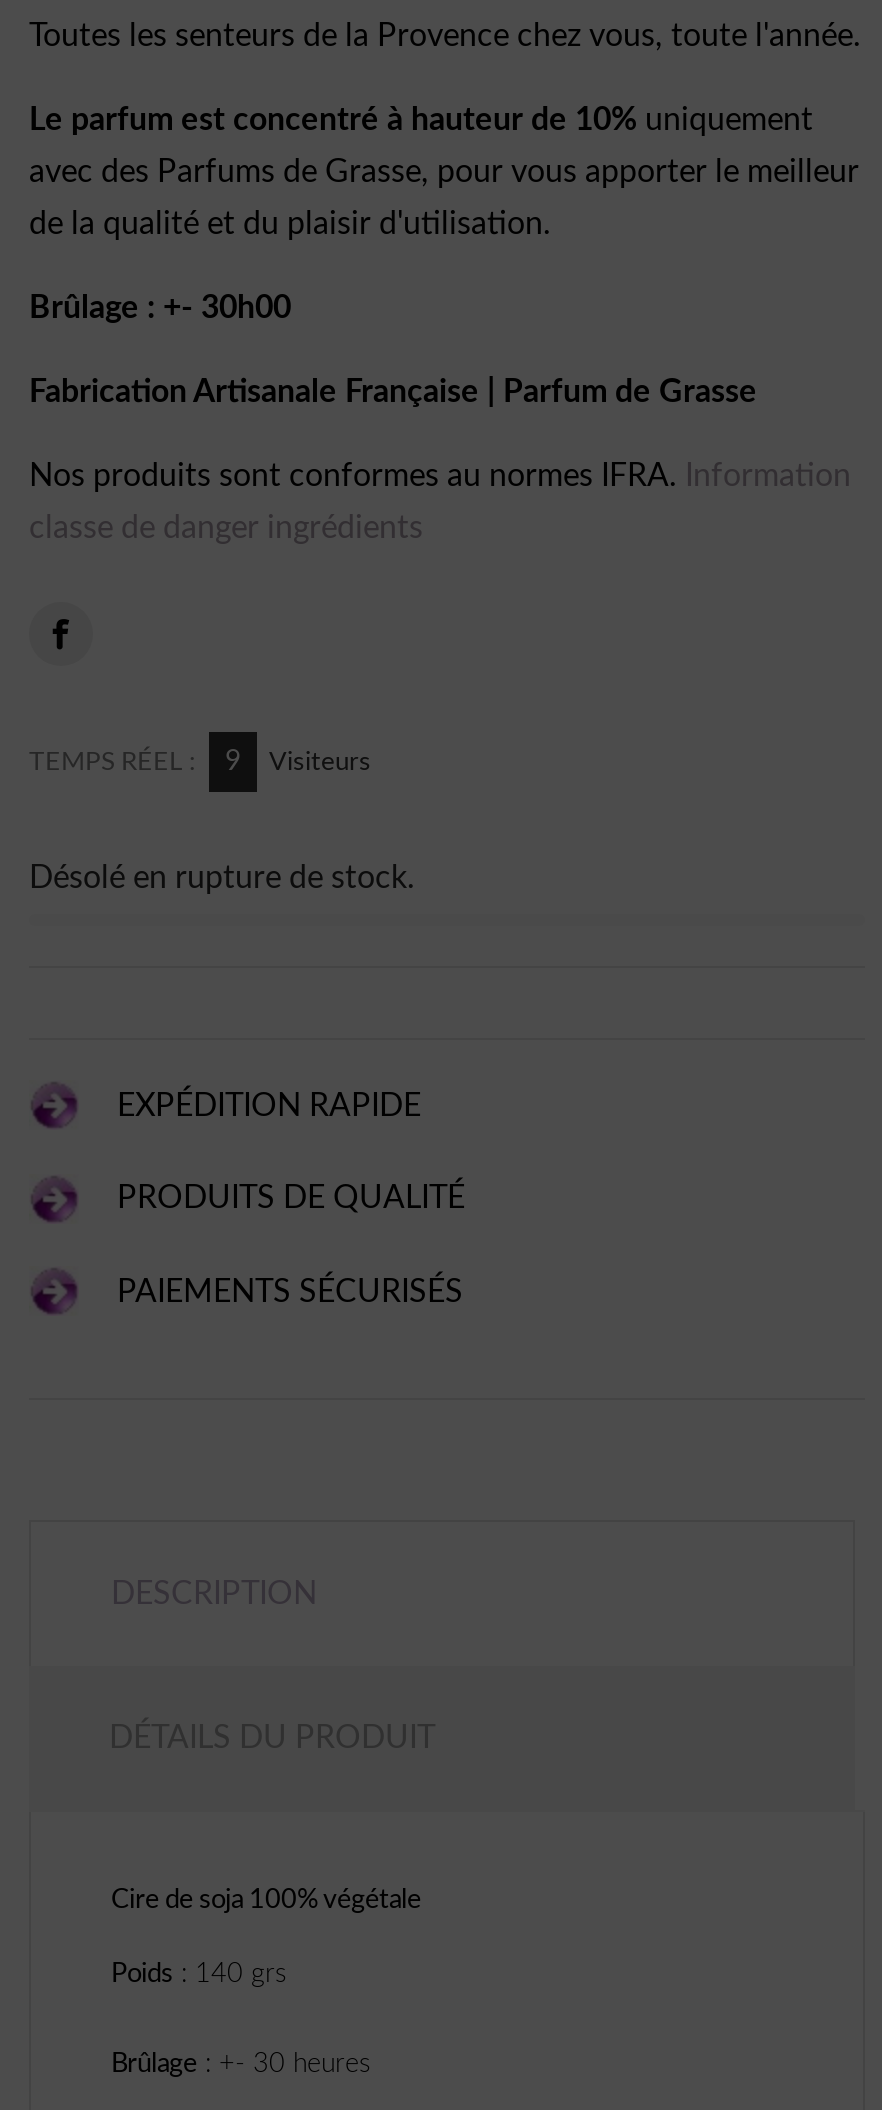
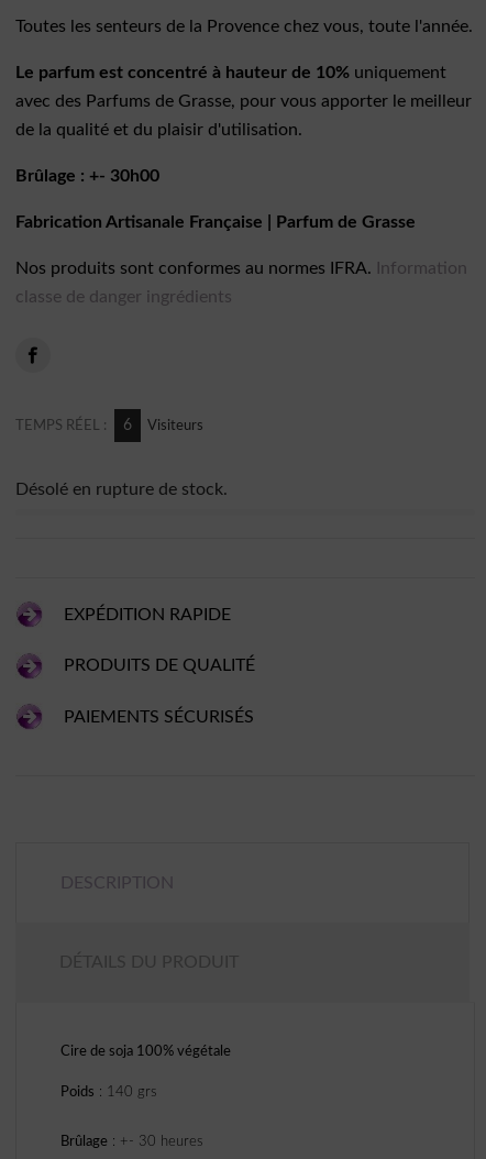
[225,747,241,775] 9 -> [123,417,132,433] 6

